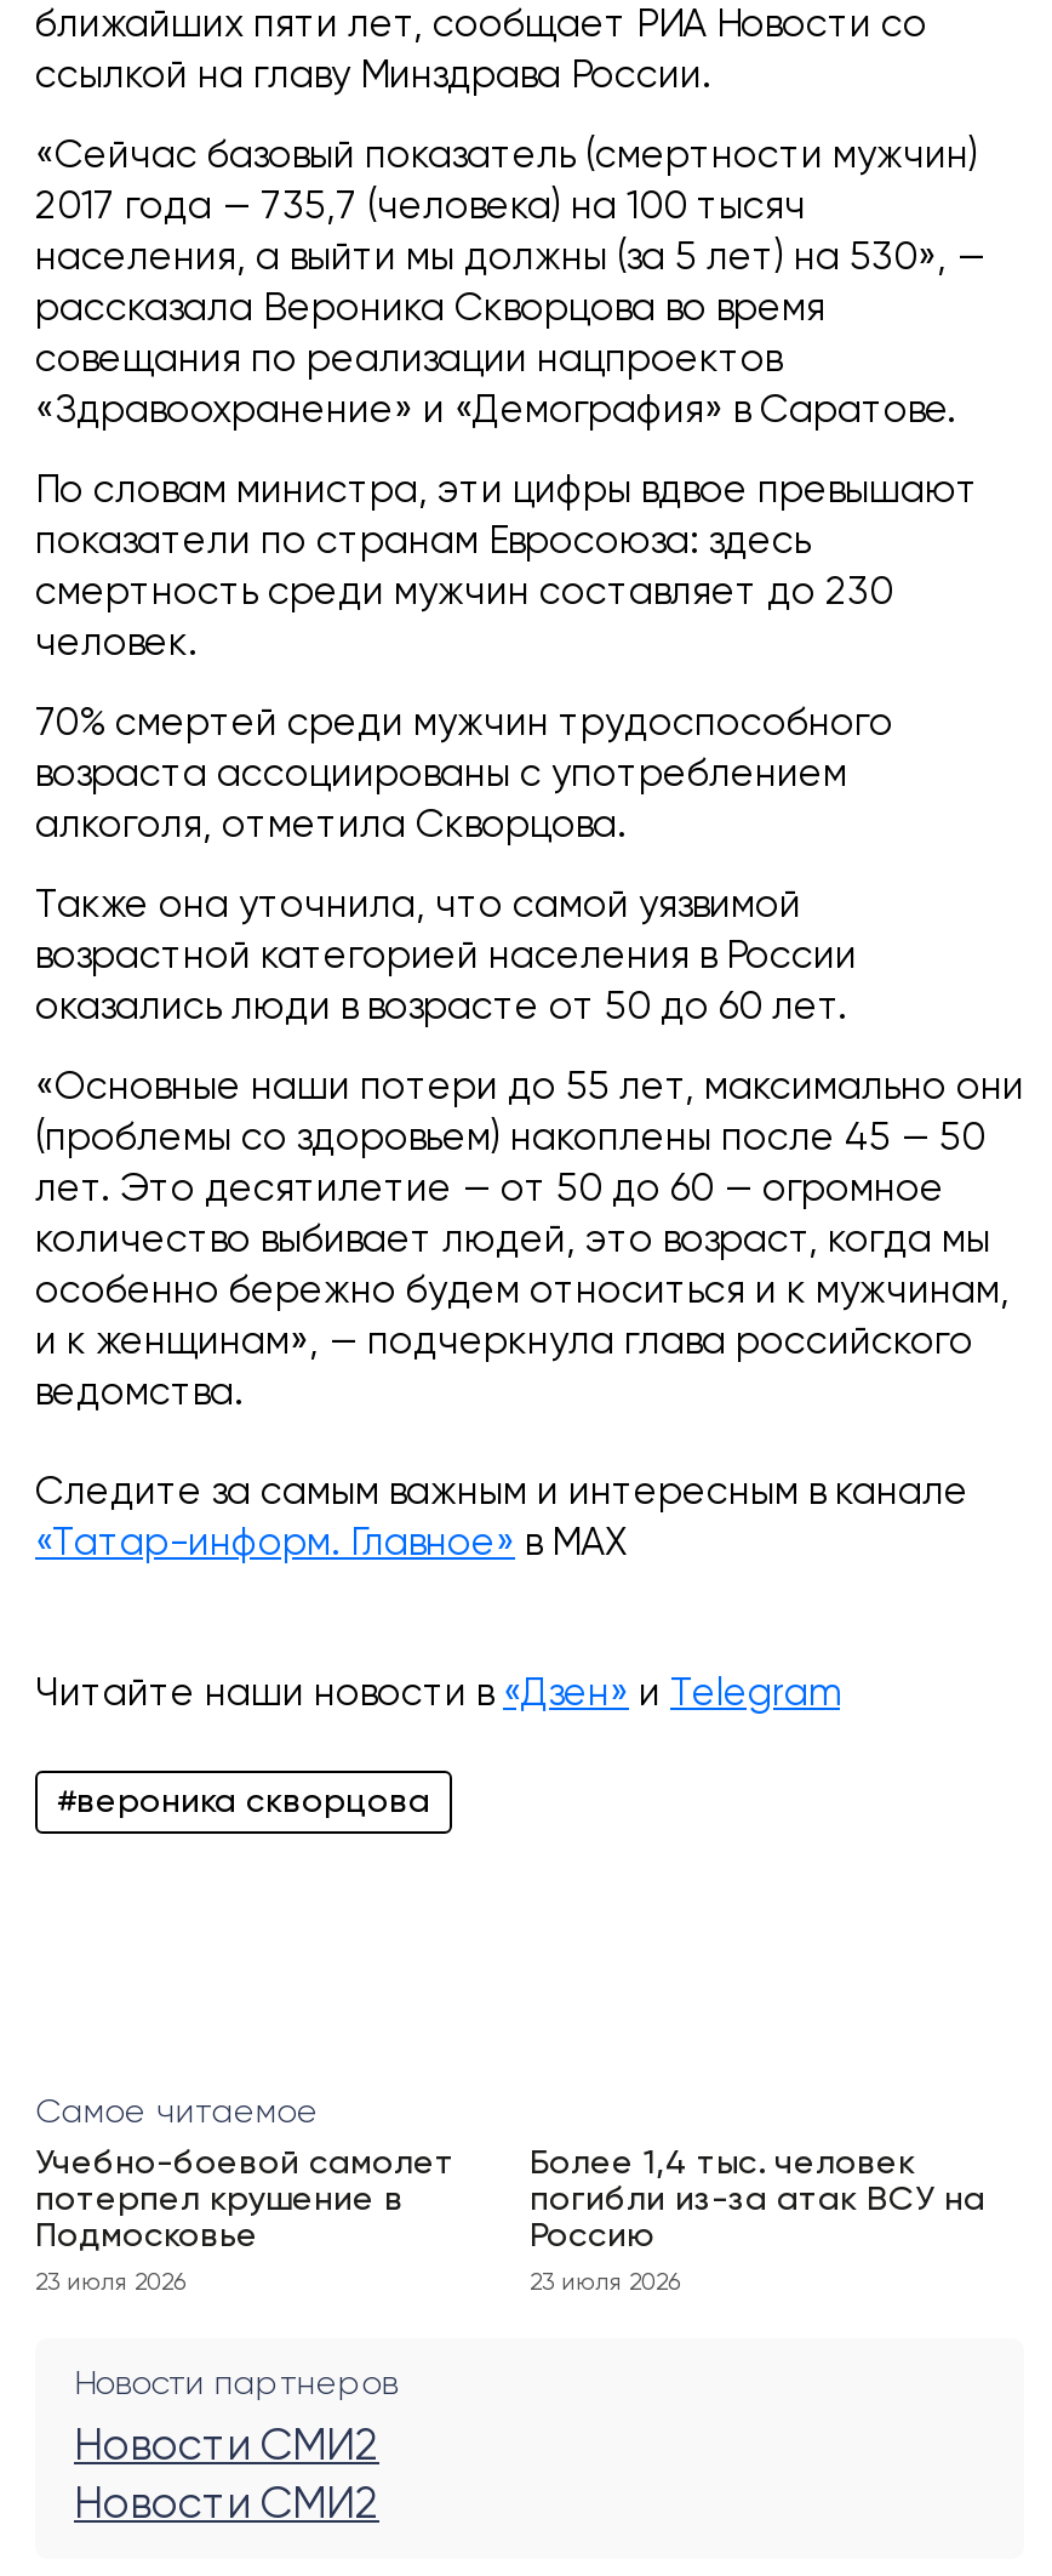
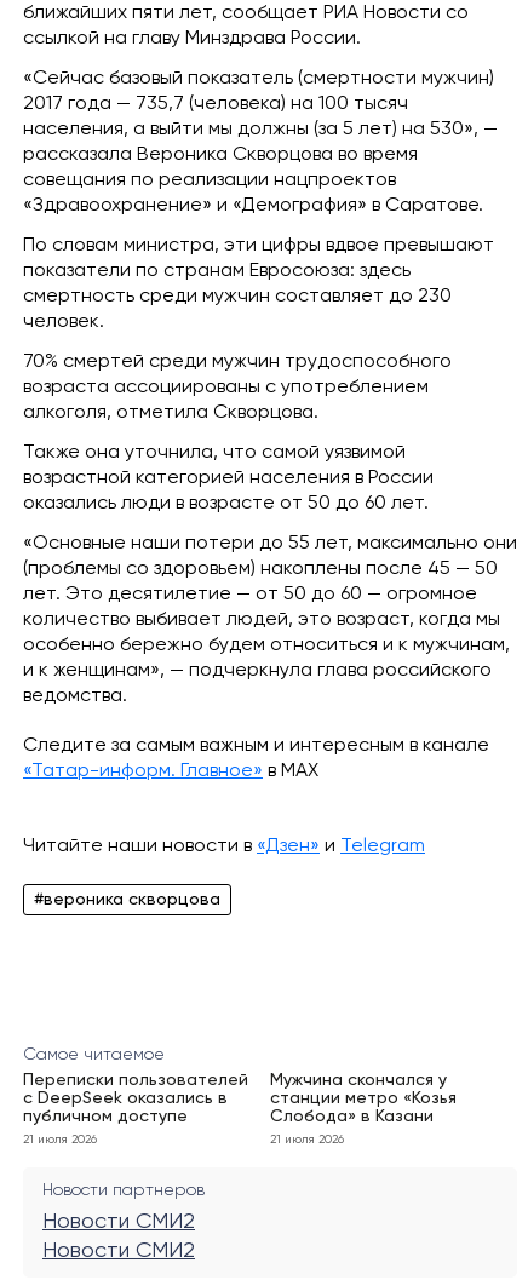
[35,2147,454,2253] Учебно-боевой самолет | потерпел крушение в | Подмосковье -> [23,1072,248,1125] Переписки пользователей | с DeepSeek оказались в | публичном доступе
[530,2147,985,2253] Более 1,4 тыс. человек | погибли из-за атак ВСУ на | Россию -> [270,1072,457,1125] Мужчина скончался у | станции метро «Козья | Слобода» в Казани
[35,2270,185,2295] 23 июля 2026 -> [23,1133,97,1146] 21 июля 2026
[530,2270,680,2295] 23 июля 2026 -> [270,1133,344,1146] 21 июля 2026

